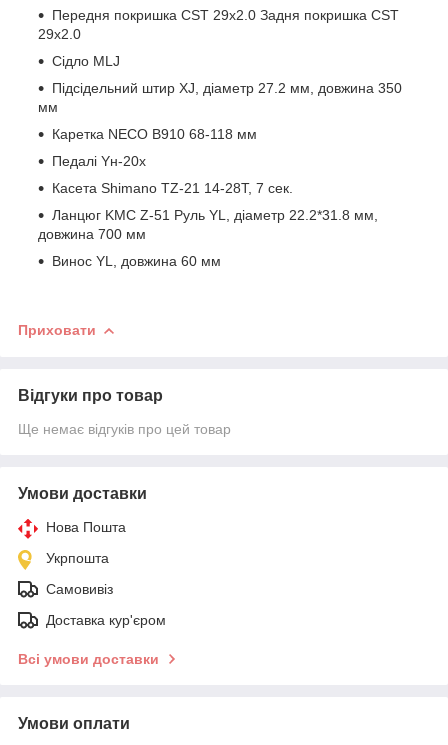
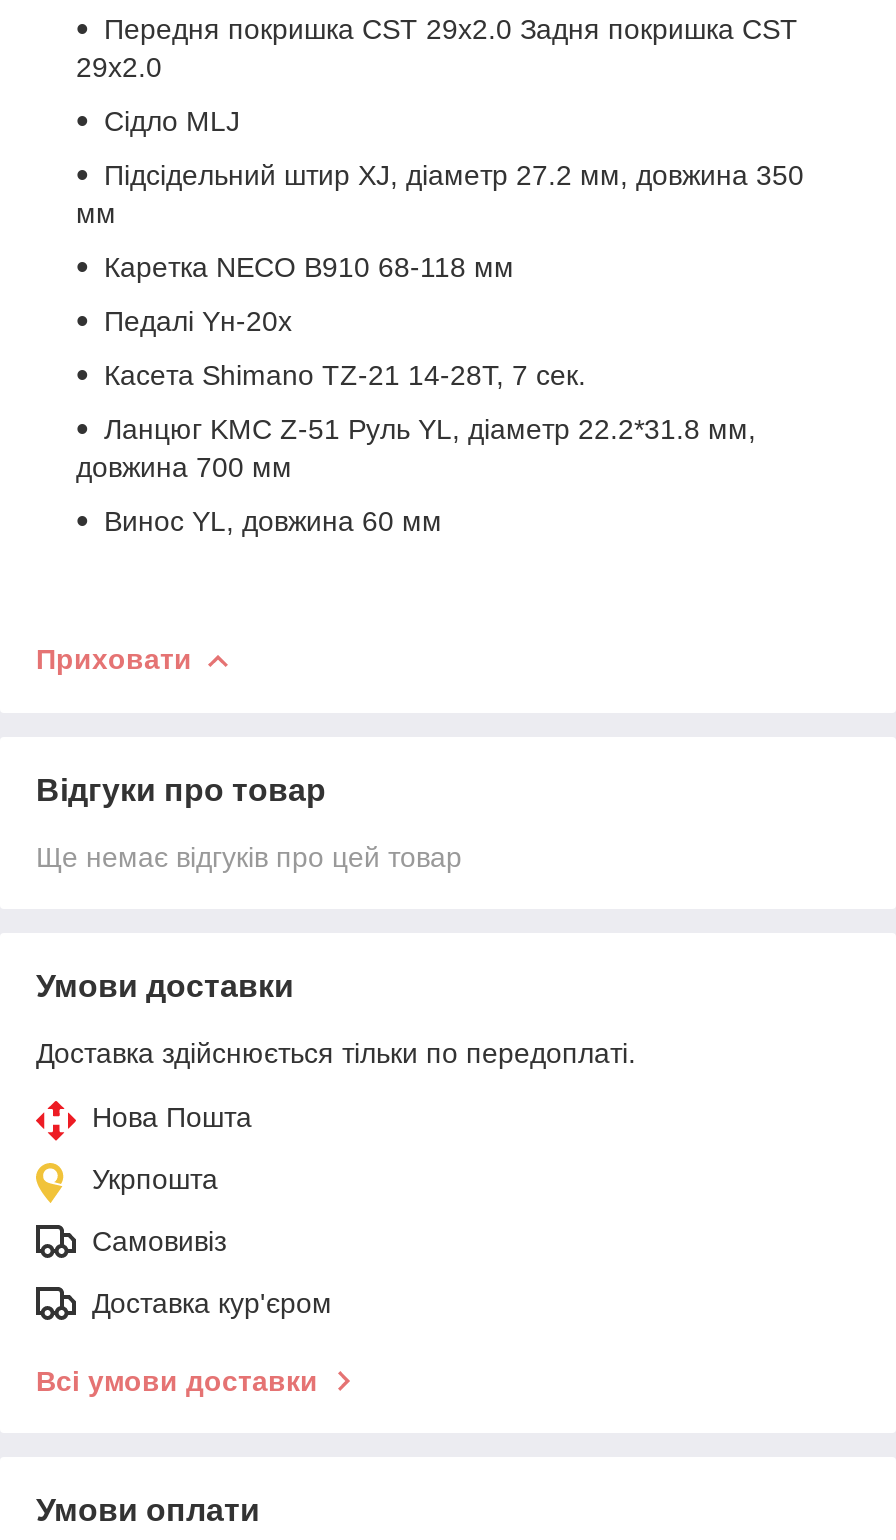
none -> [36,1037,636,1069] Доставка здійснюється тільки по передоплаті.

